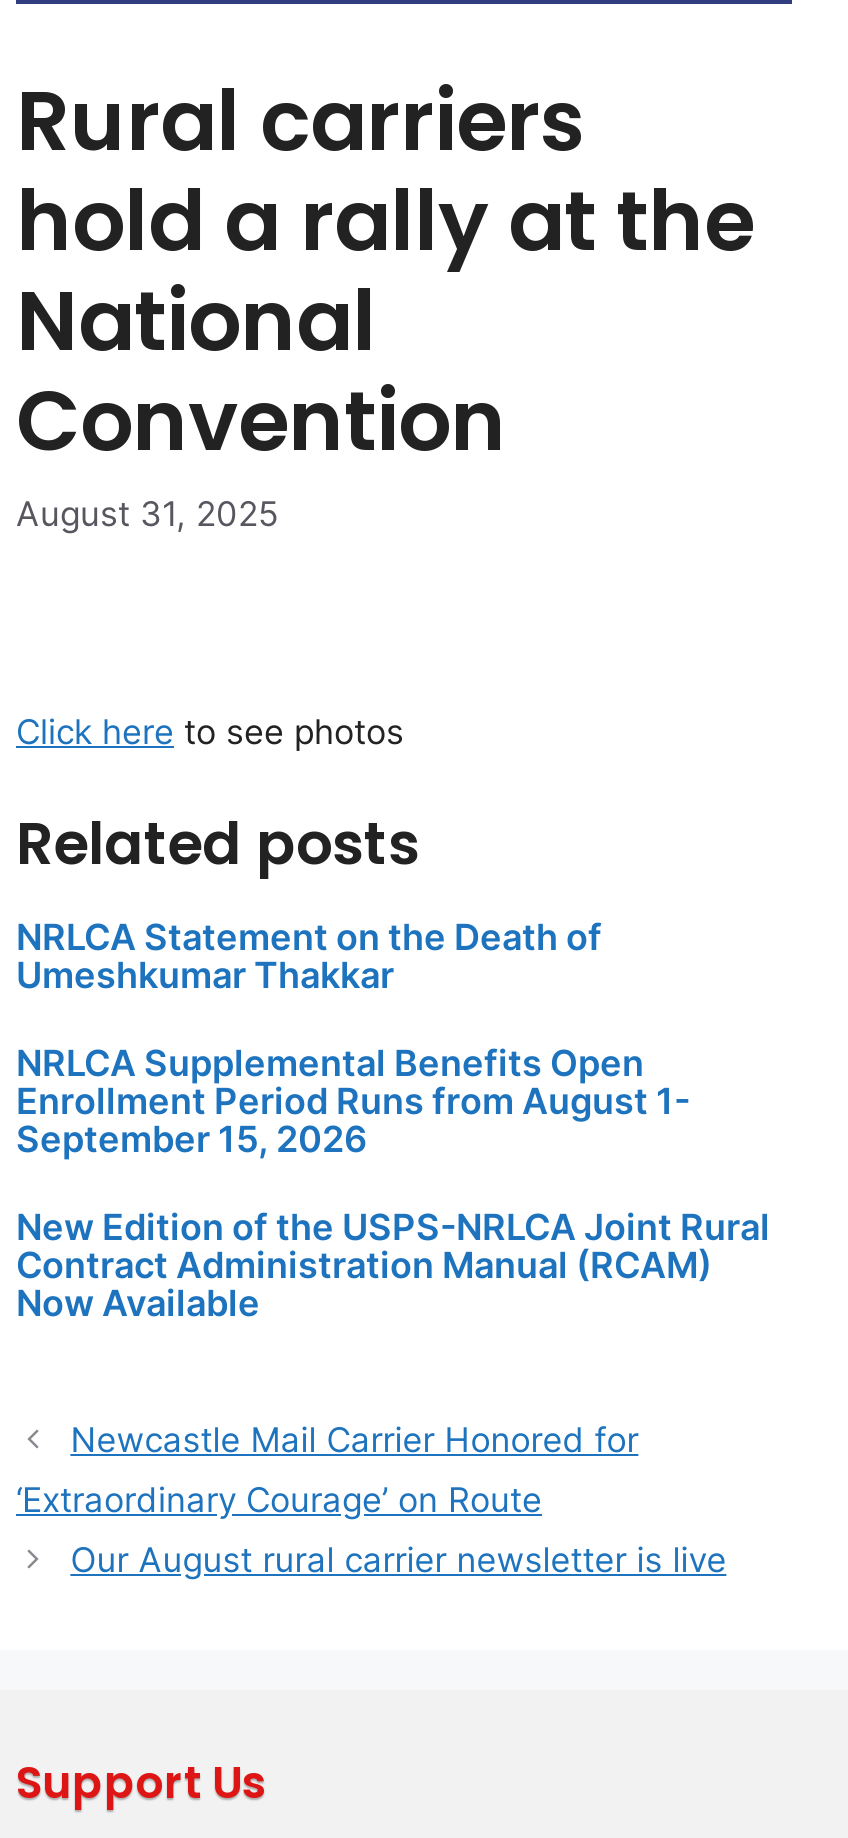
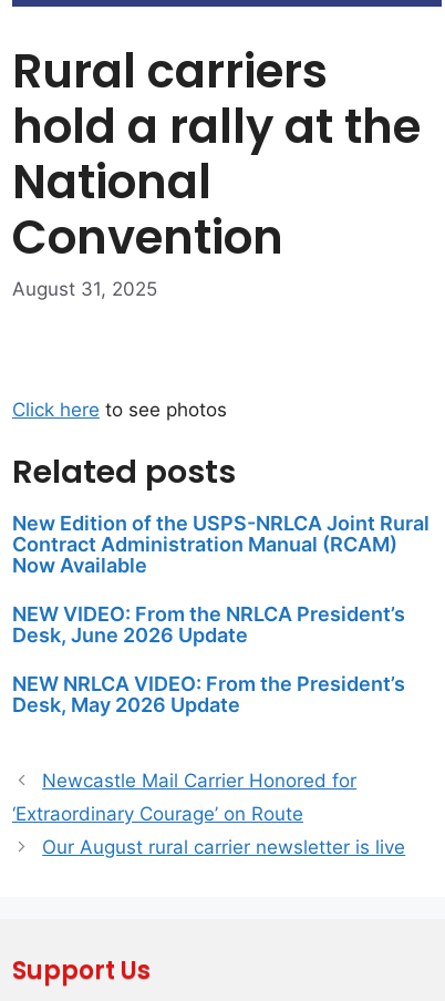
[16,915,690,1159] NRLCA Statement on the Death of | Umeshkumar Thakkar | NRLCA Supplemental Benefits Open | Enrollment Period Runs from August 1- | September 15, 2026 -> none
moved [16,1205,770,1323] -> [12,511,430,576]: New Edition of the USPS-NRLCA Joint Rural | Contract Administration Manual (RCAM) | Now Available
none -> [12,602,405,716] NEW VIDEO: From the NRLCA President’s | Desk, June 2026 Update | NEW NRLCA VIDEO: From the President’s | Desk, May 2026 Update

